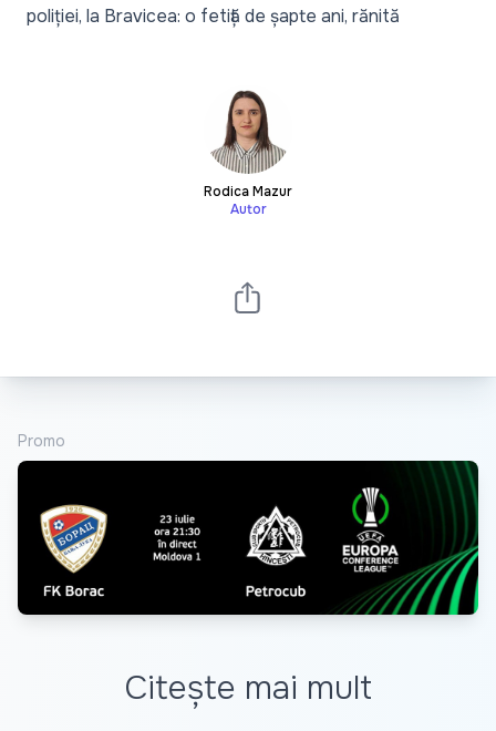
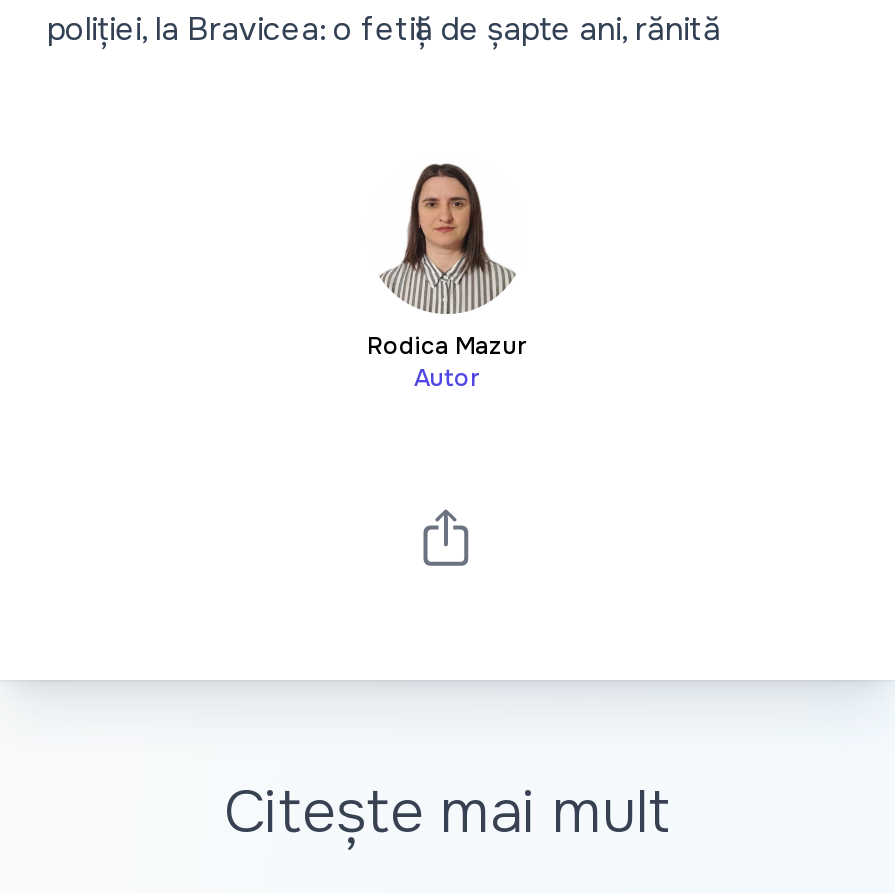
[18,431,65,451] Promo -> none
[17,460,479,616] [image] -> none

